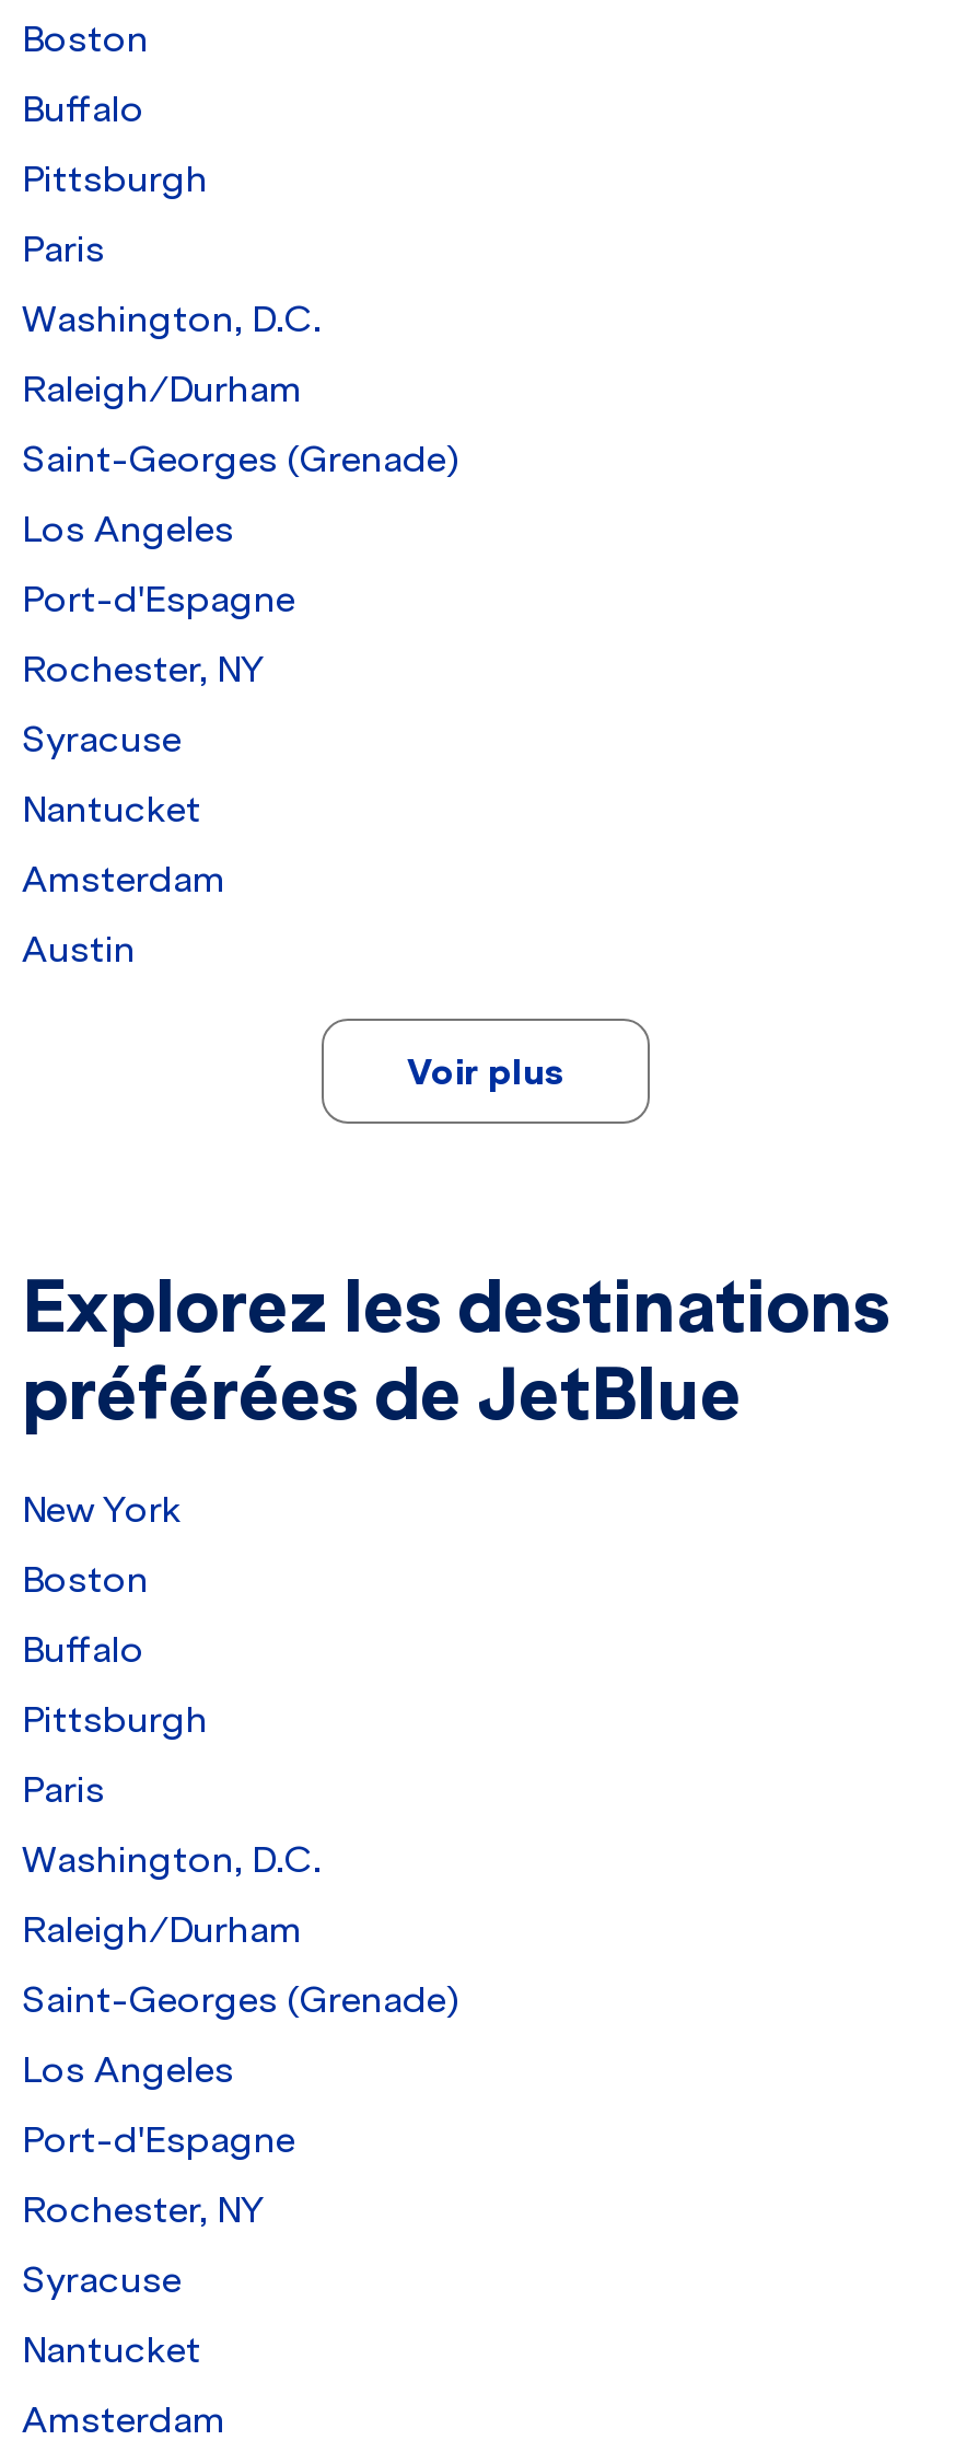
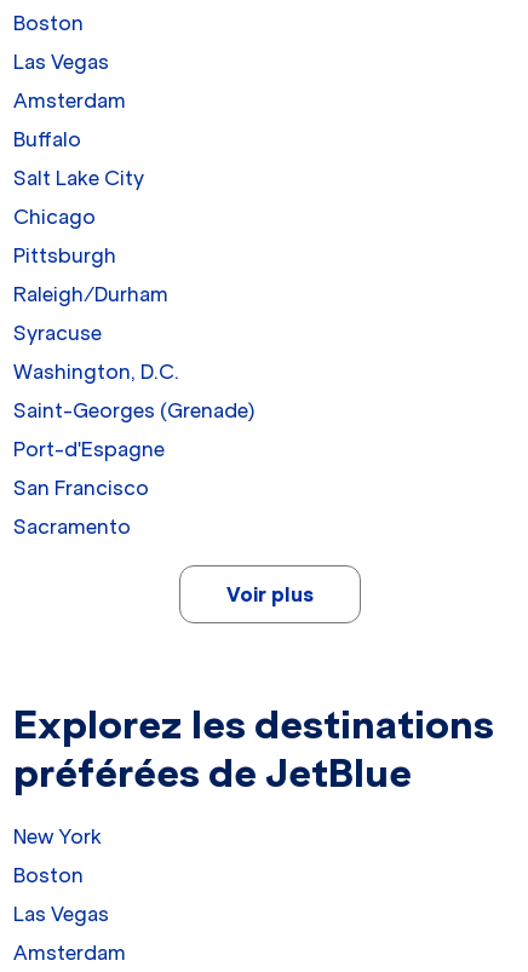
[22,86,457,830] Buffalo | Pittsburgh | Paris | Washington, D.C. | Raleigh/Durham | Saint-Georges (Grenade) | Los Angeles | Port-d'Espagne | Rochester, NY | Syracuse | Nantucket -> [13,50,109,74] Las Vegas
[22,927,136,971] Austin -> [13,127,254,539] Buffalo | Salt Lake City | Chicago | Pittsburgh | Raleigh/Durham | Syracuse | Washington, D.C. | Saint-Georges (Grenade) | Port-d'Espagne | San Francisco | Sacramento
[22,1627,457,2371] Buffalo | Pittsburgh | Paris | Washington, D.C. | Raleigh/Durham | Saint-Georges (Grenade) | Los Angeles | Port-d'Espagne | Rochester, NY | Syracuse | Nantucket -> [13,902,109,926] Las Vegas

